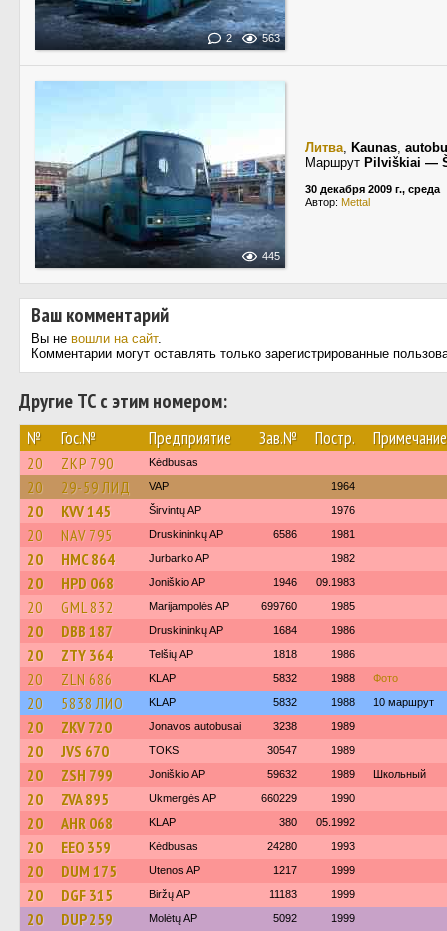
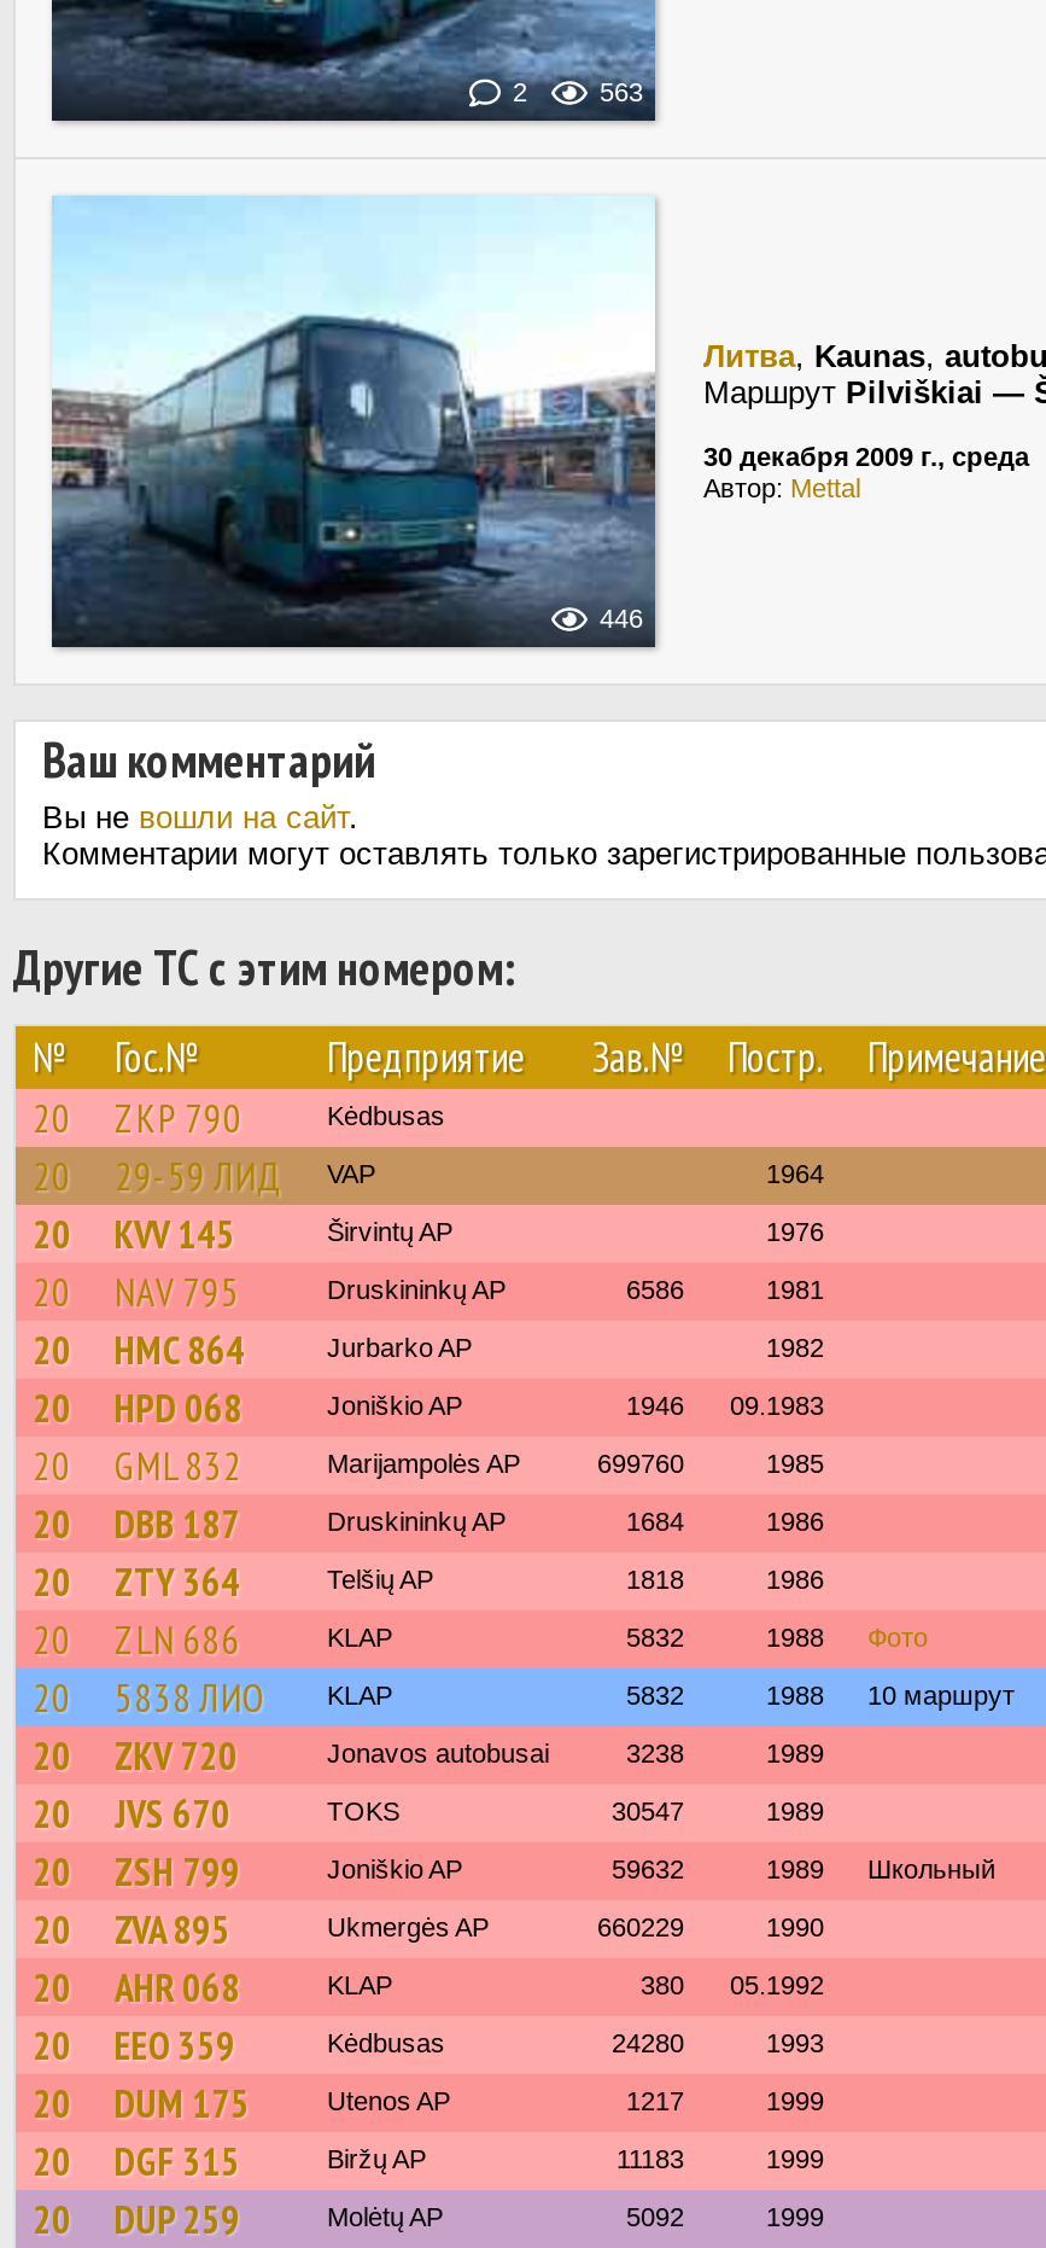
[262,250,280,262] 445 -> [600,604,643,633] 446

